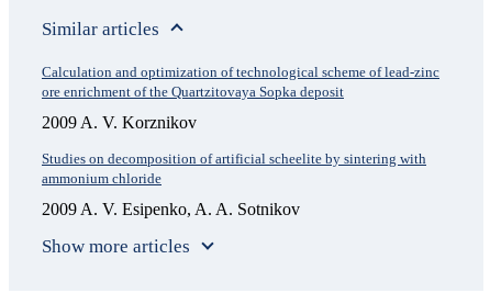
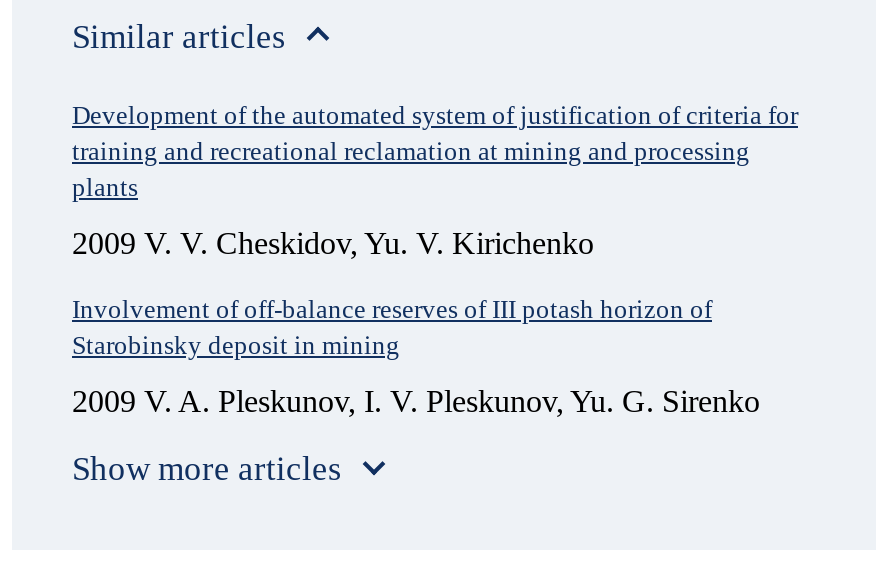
[42,64,439,100] Calculation and optimization of technological scheme of lead-zinc | ore enrichment of the Quartzitovaya Sopka deposit -> [72,100,798,202] Development of the automated system of justification of criteria for | training and recreational reclamation at mining and processing | plants
[42,113,197,131] 2009 A. V. Korznikov -> [72,225,594,259] 2009 V. V. Cheskidov, Yu. V. Kirichenko
[42,150,426,186] Studies on decomposition of artificial scheelite by sintering with | ammonium chloride -> [72,293,712,359] Involvement of off-balance reserves of III potash horizon of | Starobinsky deposit in mining
[42,199,300,218] 2009 A. V. Esipenko, A. A. Sotnikov -> [72,383,760,417] 2009 V. A. Pleskunov, I. V. Pleskunov, Yu. G. Sirenko

